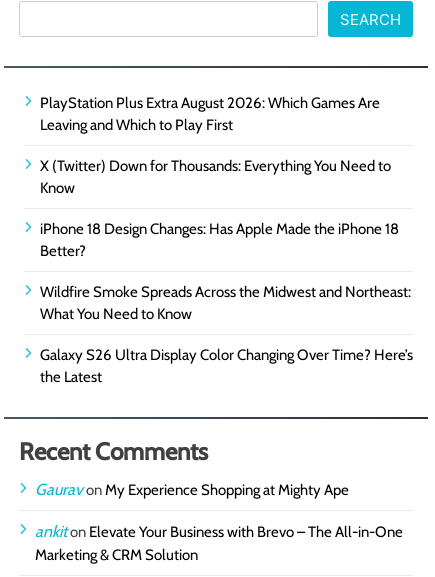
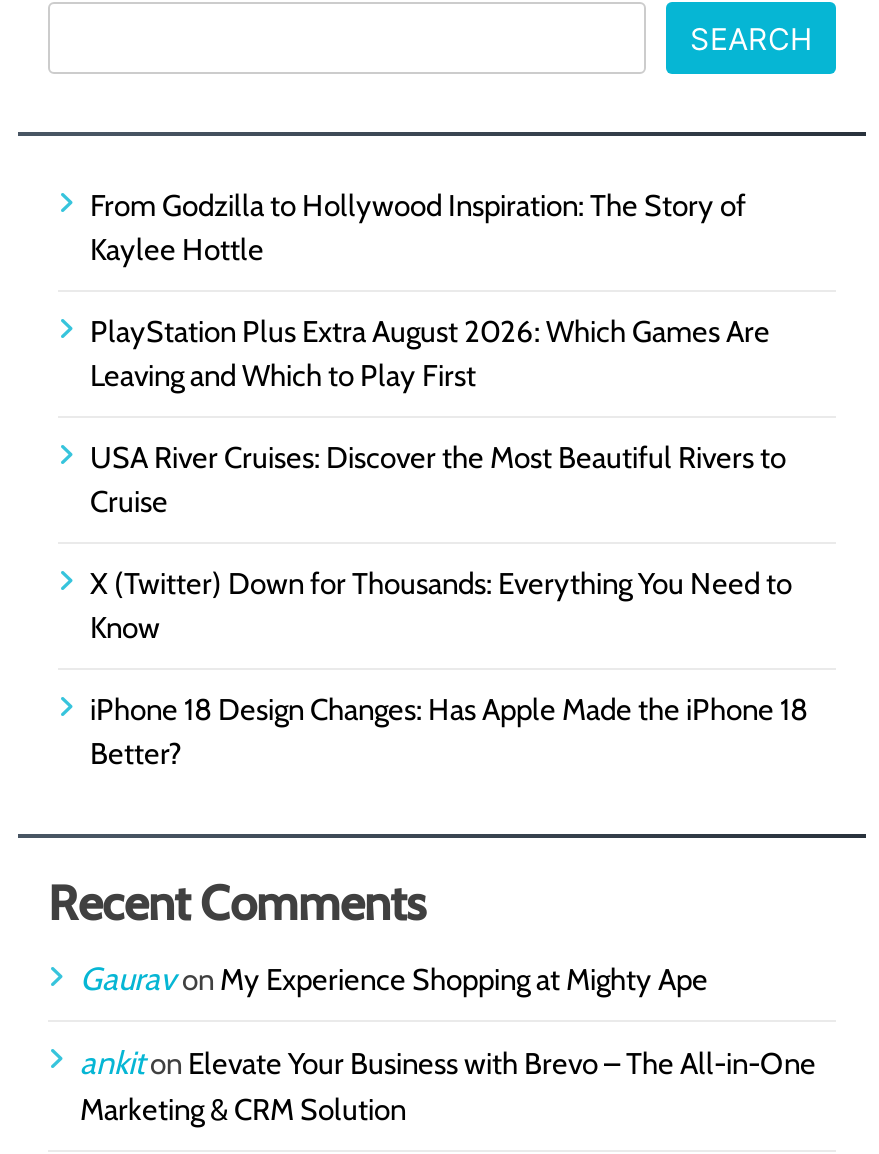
none -> [90,188,746,268] From Godzilla to Hollywood Inspiration: The Story of | Kaylee Hottle
moved [40,94,380,134] -> [90,314,770,394]: PlayStation Plus Extra August 2026: Which Games Are | Leaving and Which to Play First
none -> [90,440,786,520] USA River Cruises: Discover the Most Beautiful Rivers to | Cruise
moved [40,157,399,260] -> [90,566,808,772]: X (Twitter) Down for Thousands: Everything You Need to | Know | iPhone 18 Design Changes: Has Apple Made the iPhone 18 | Better?
[40,283,413,386] Wildfire Smoke Spreads Across the Midwest and Northeast: | What You Need to Know | Galaxy S26 Ultra Display Color Changing Over Time? Here’s | the Latest -> none

